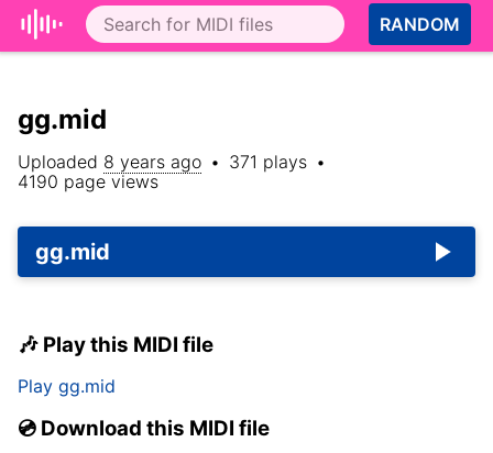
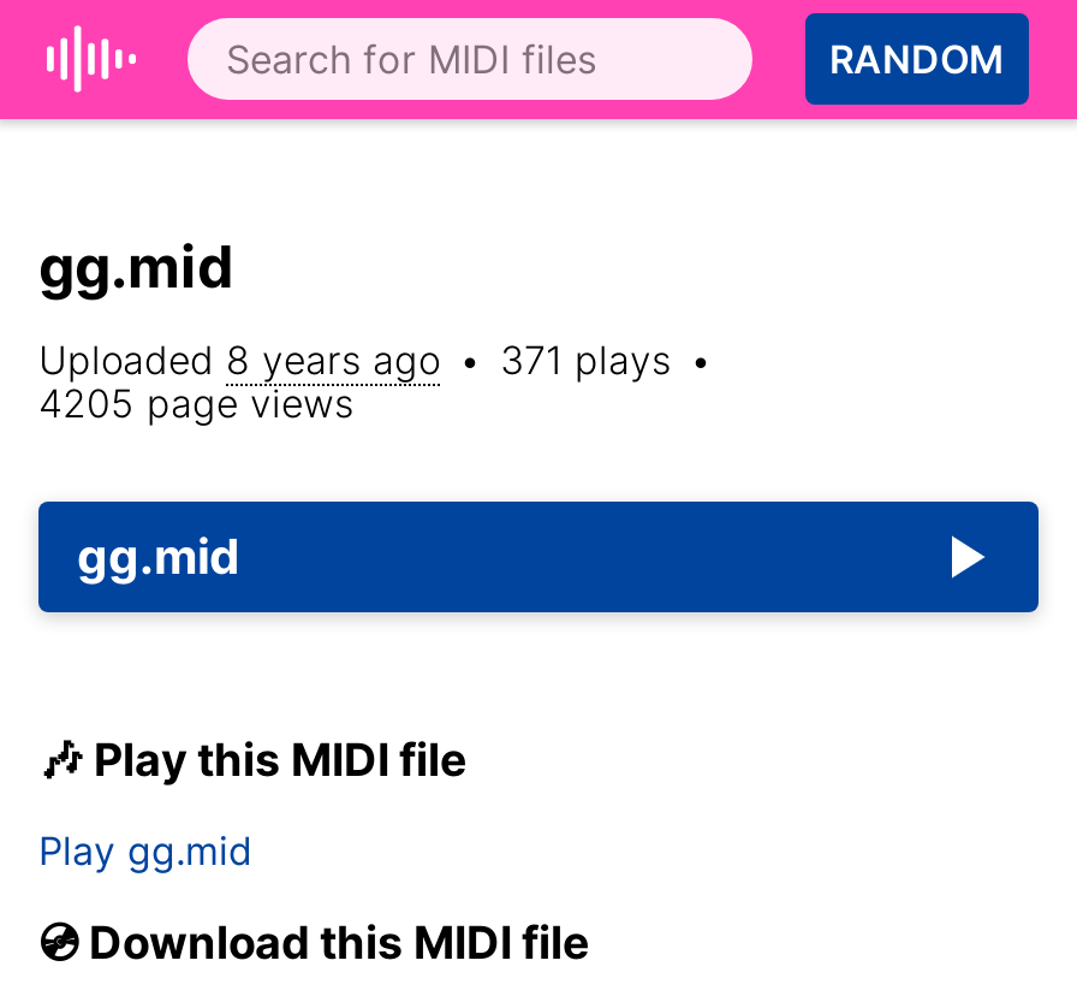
[18,170,158,192] 4190 page views -> [38,379,353,427] 4205 page views

